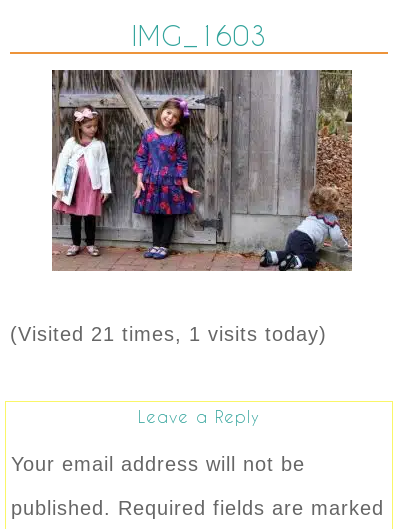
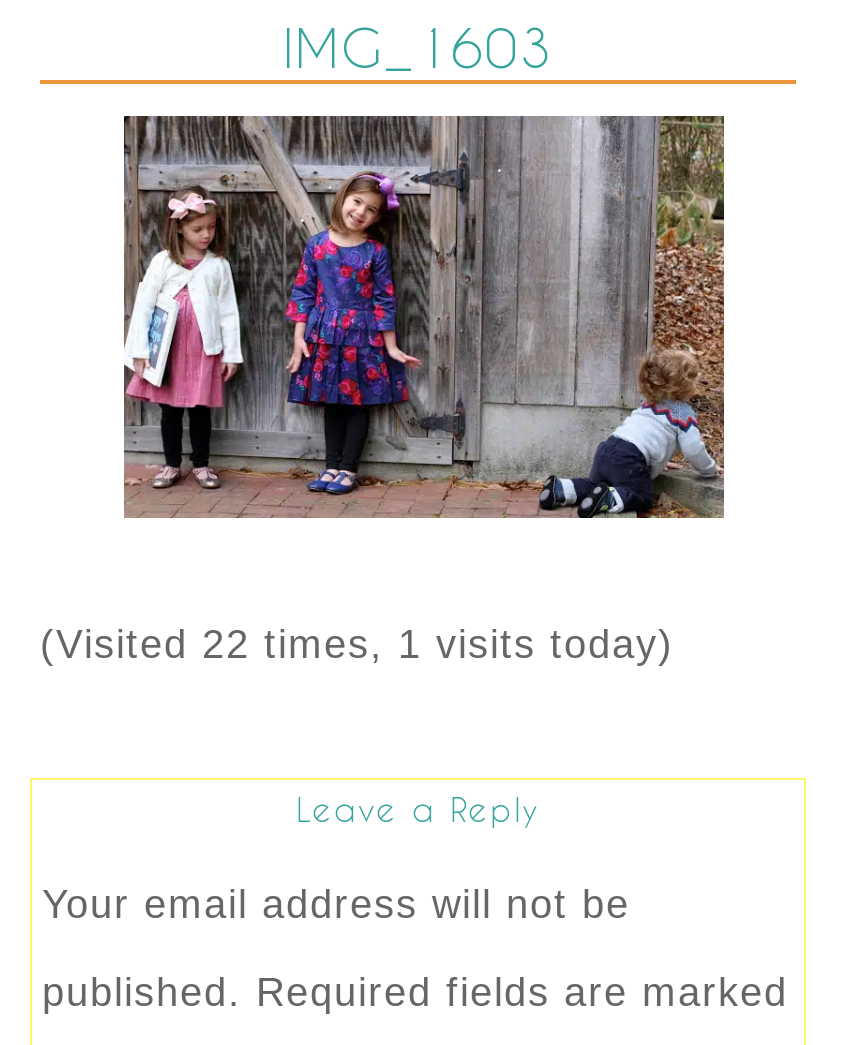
[10,323,327,345] (Visited 21 times, 1 visits today) -> [40,622,674,666] (Visited 22 times, 1 visits today)

